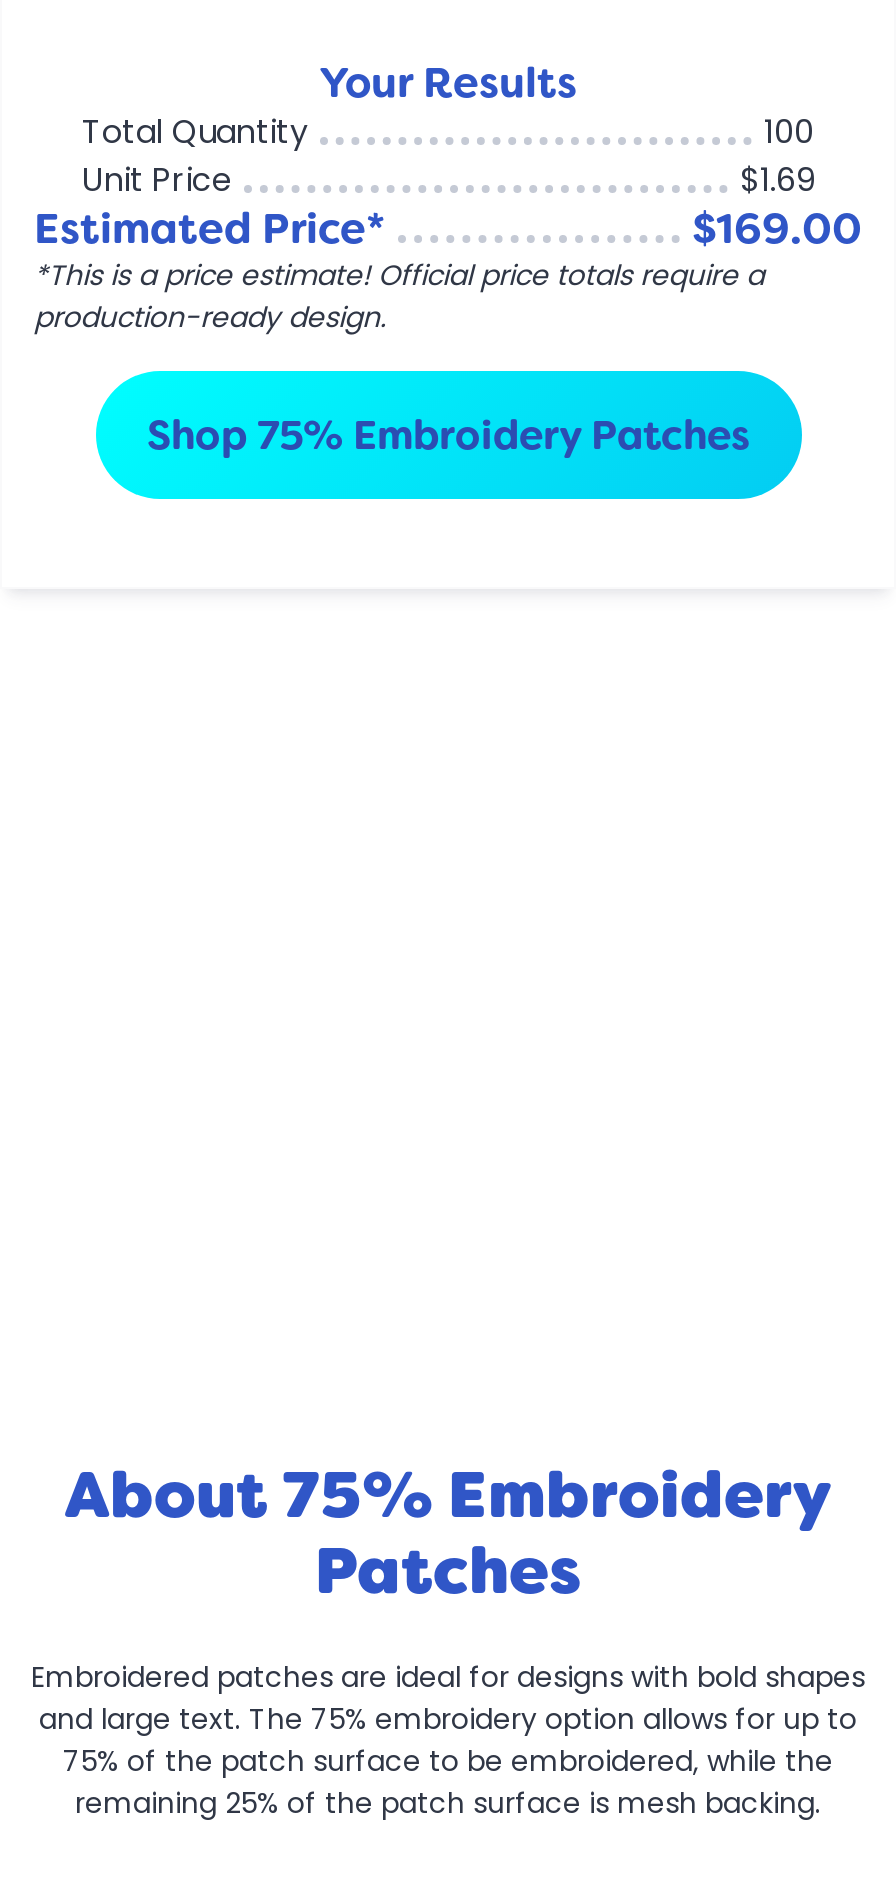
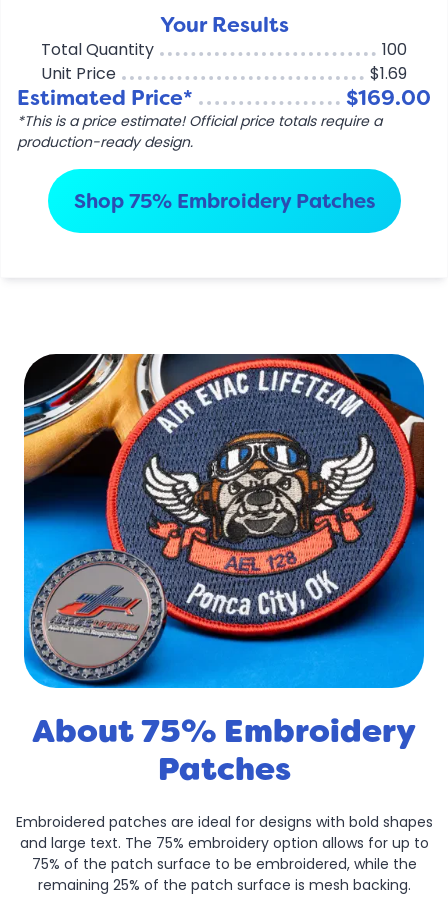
none -> [23,353,425,689] [image]

